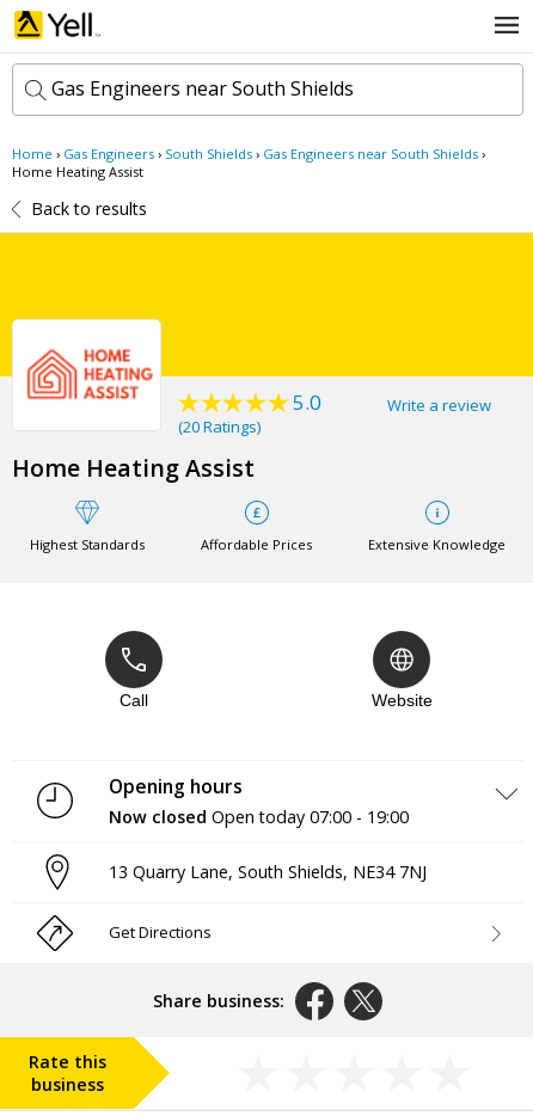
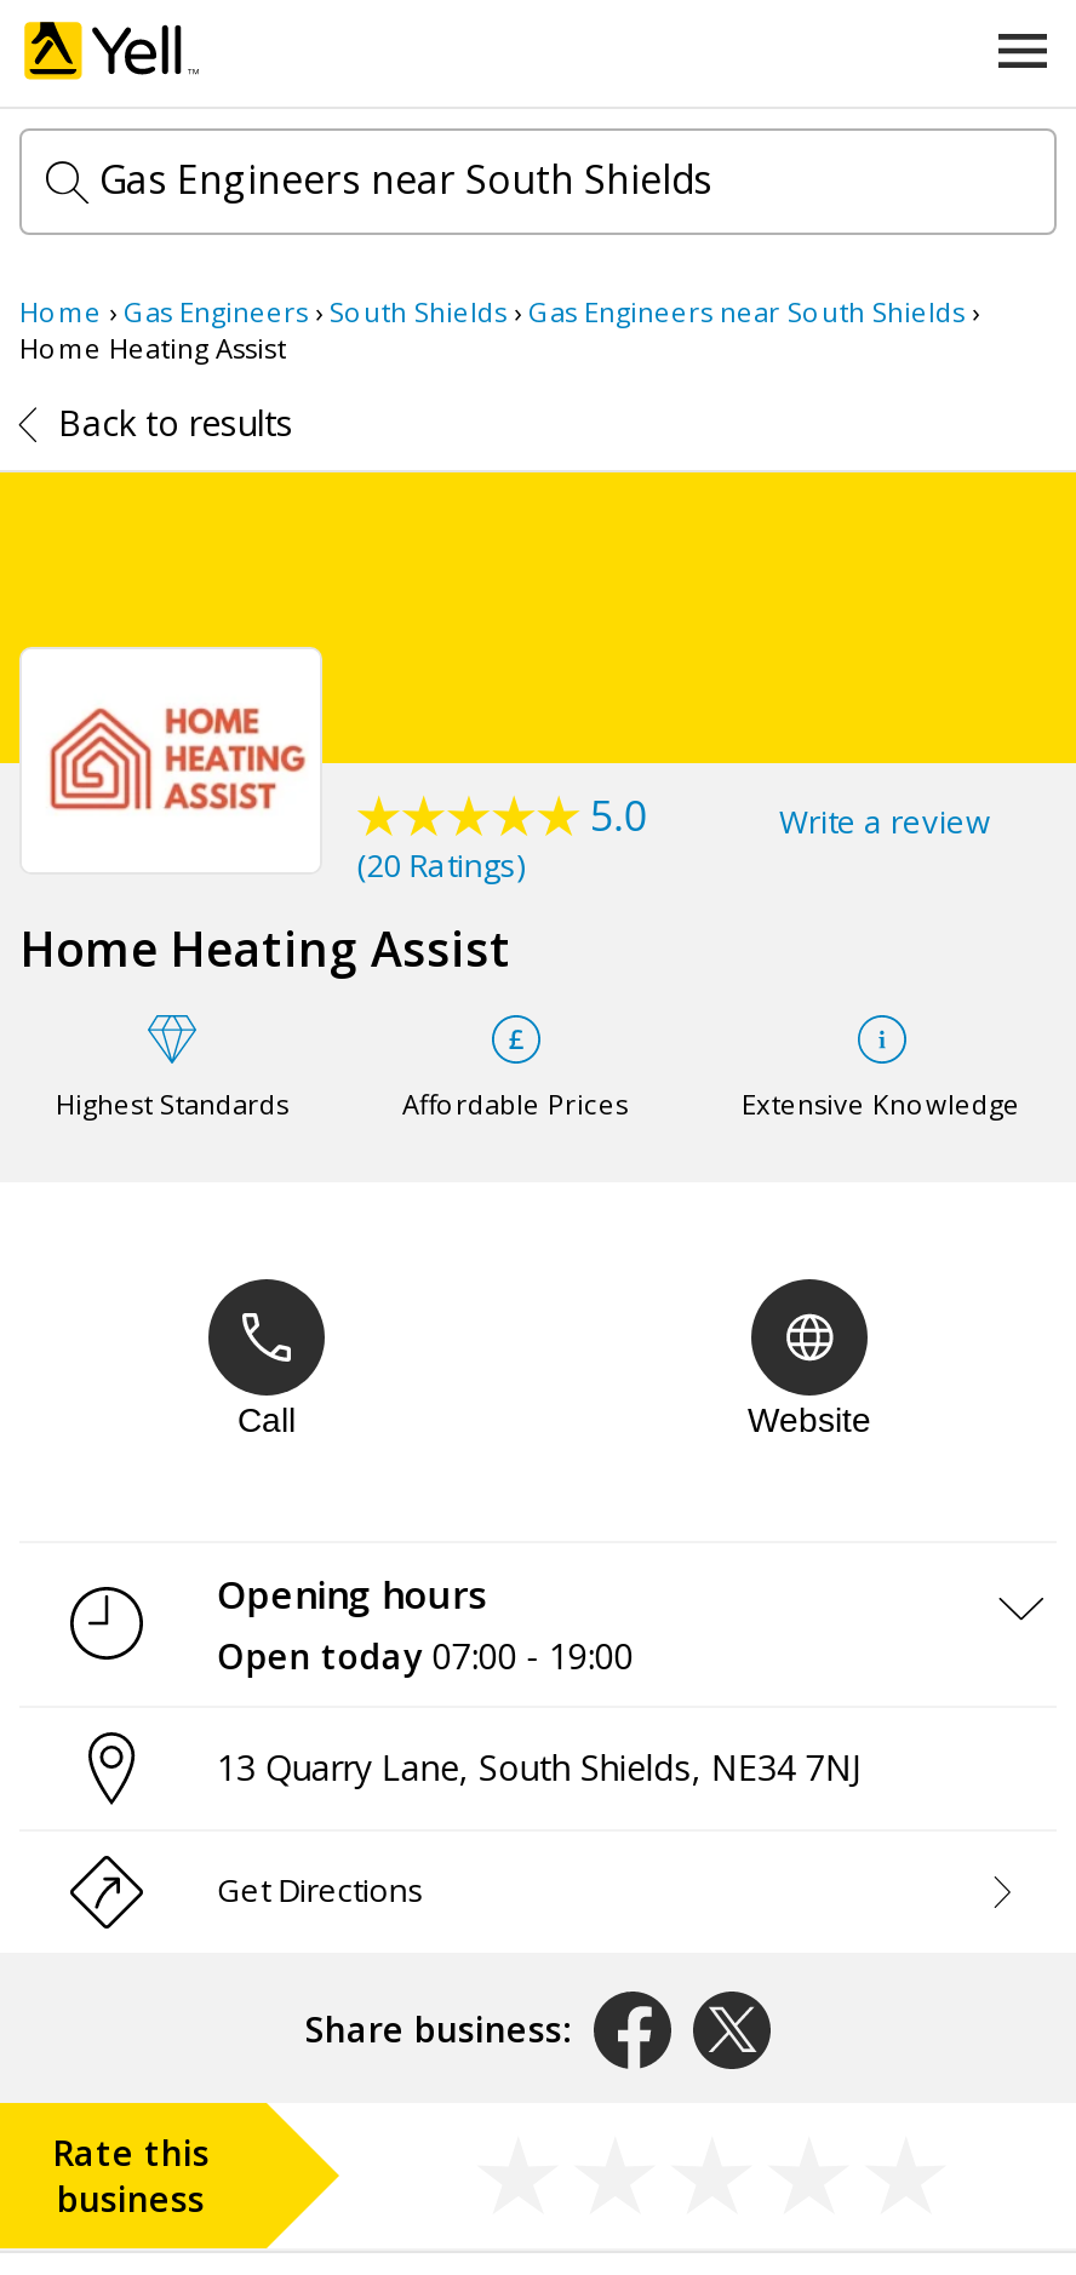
[109,806,409,828] Now closed Open today 07:00 - 19:00 -> [216,1634,633,1680] Open today 07:00 - 19:00

